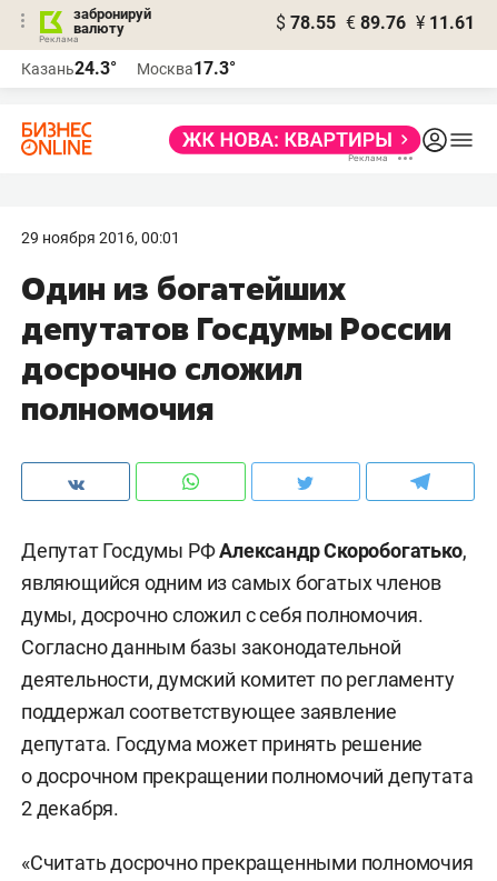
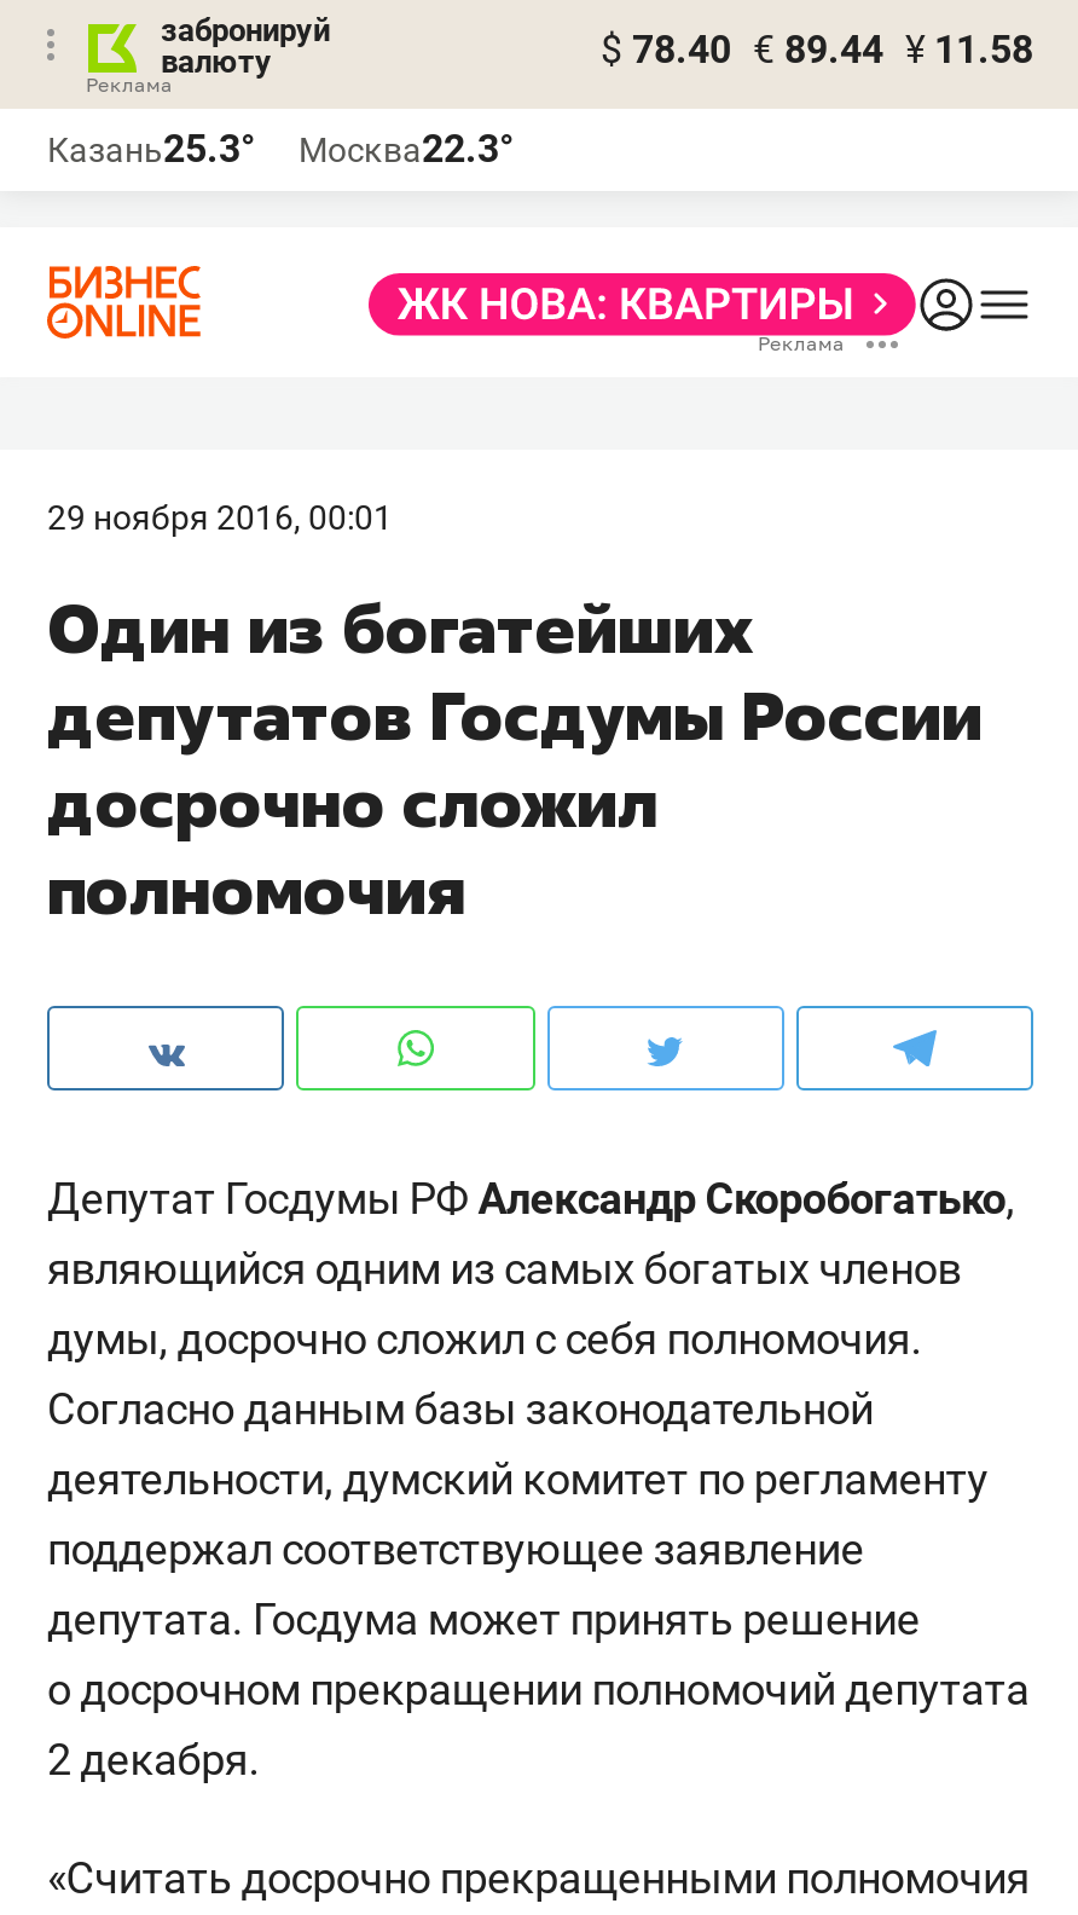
[276,12,475,33] $ 78.55 € 89.76 ¥ 11.61 -> [601,27,1033,73] $ 78.40 € 89.44 ¥ 11.58
[21,58,117,79] Казань24.3° -> [47,126,255,172] Казань25.3°
[137,58,236,79] Москва17.3° -> [299,126,514,172] Москва22.3°

